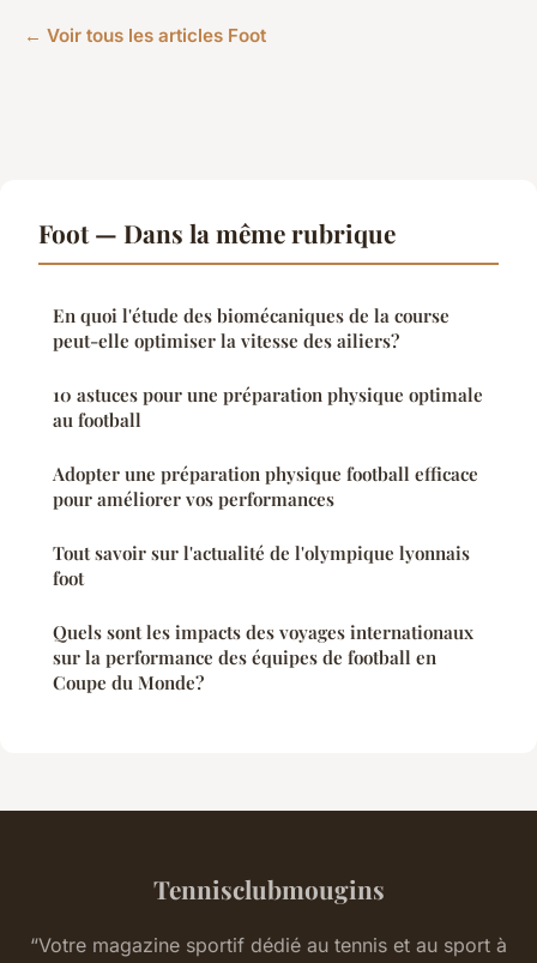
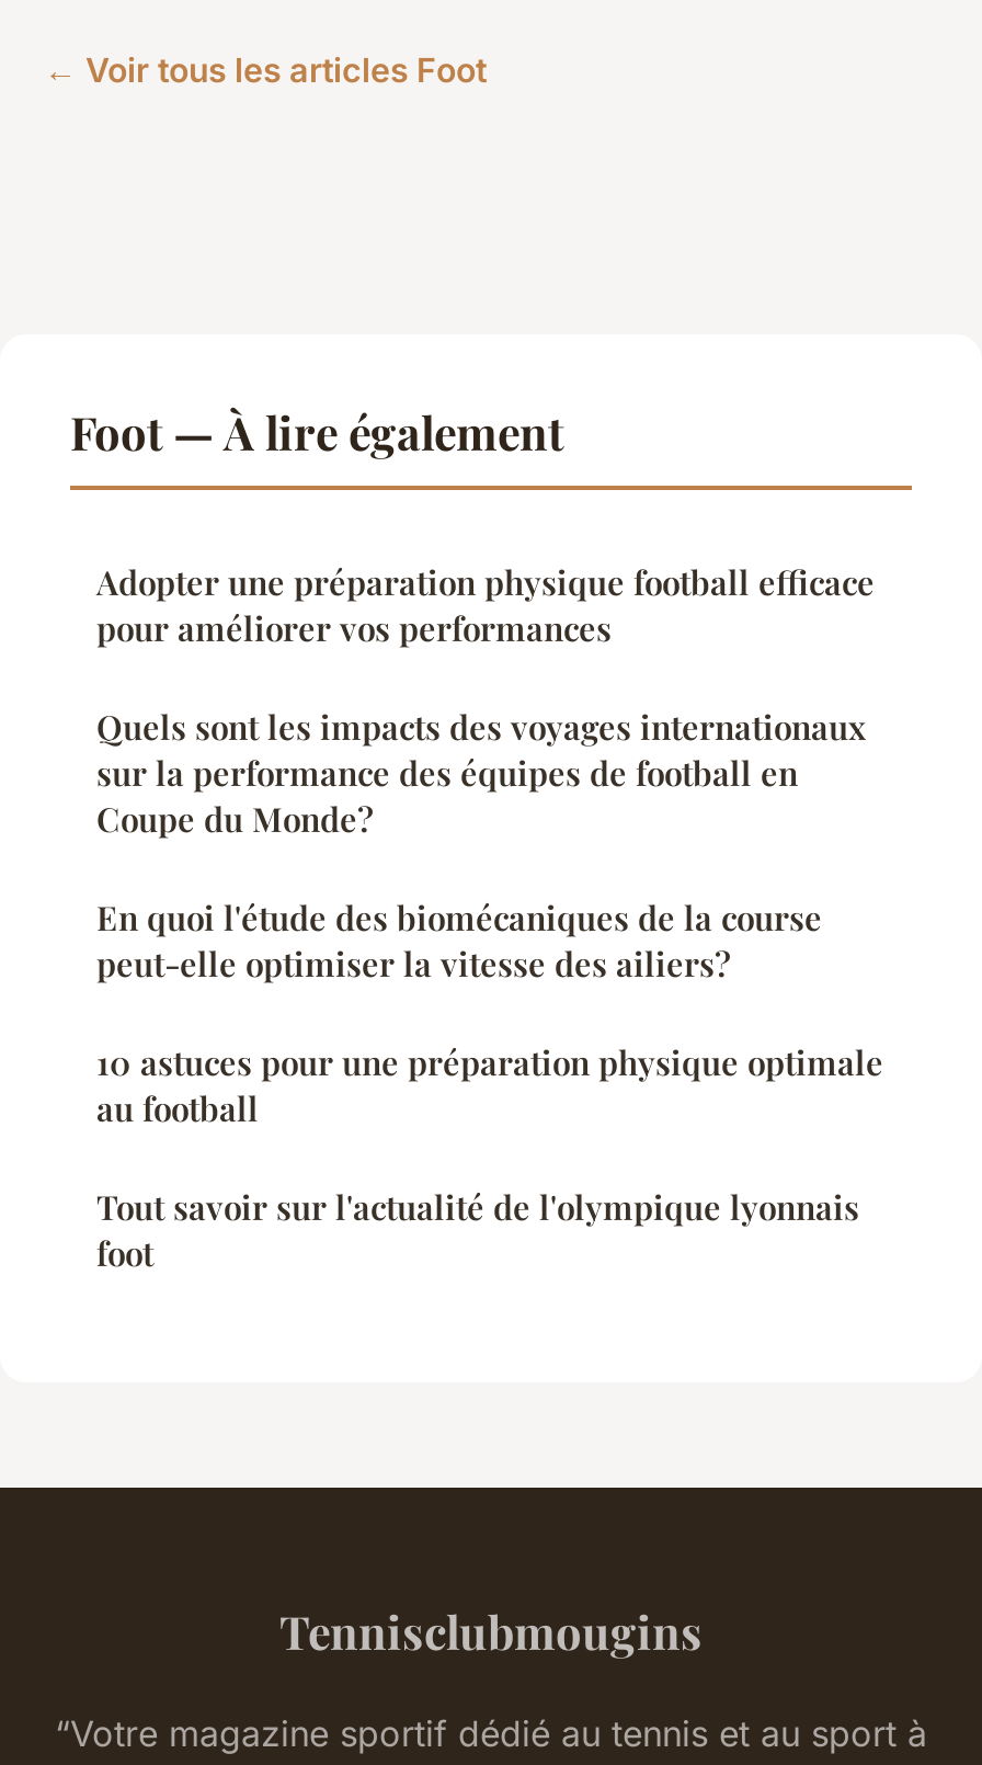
[38,216,396,250] Foot — Dans la même rubrique -> [70,401,563,462] Foot — À lire également
moved [53,304,483,432] -> [96,896,883,1131]: En quoi l'étude des biomécaniques de la course | peut-elle optimiser la vitesse des ailiers? | 10 astuces pour une préparation physique optimale | au football
moved [53,462,478,511] -> [96,561,875,651]: Adopter une préparation physique football efficace | pour améliorer vos performances
moved [53,541,470,590] -> [96,1186,859,1276]: Tout savoir sur l'actualité de l'olympique lyonnais | foot
moved [53,620,473,695] -> [96,706,866,841]: Quels sont les impacts des voyages internationaux | sur la performance des équipes de football en | Coupe du Monde?

